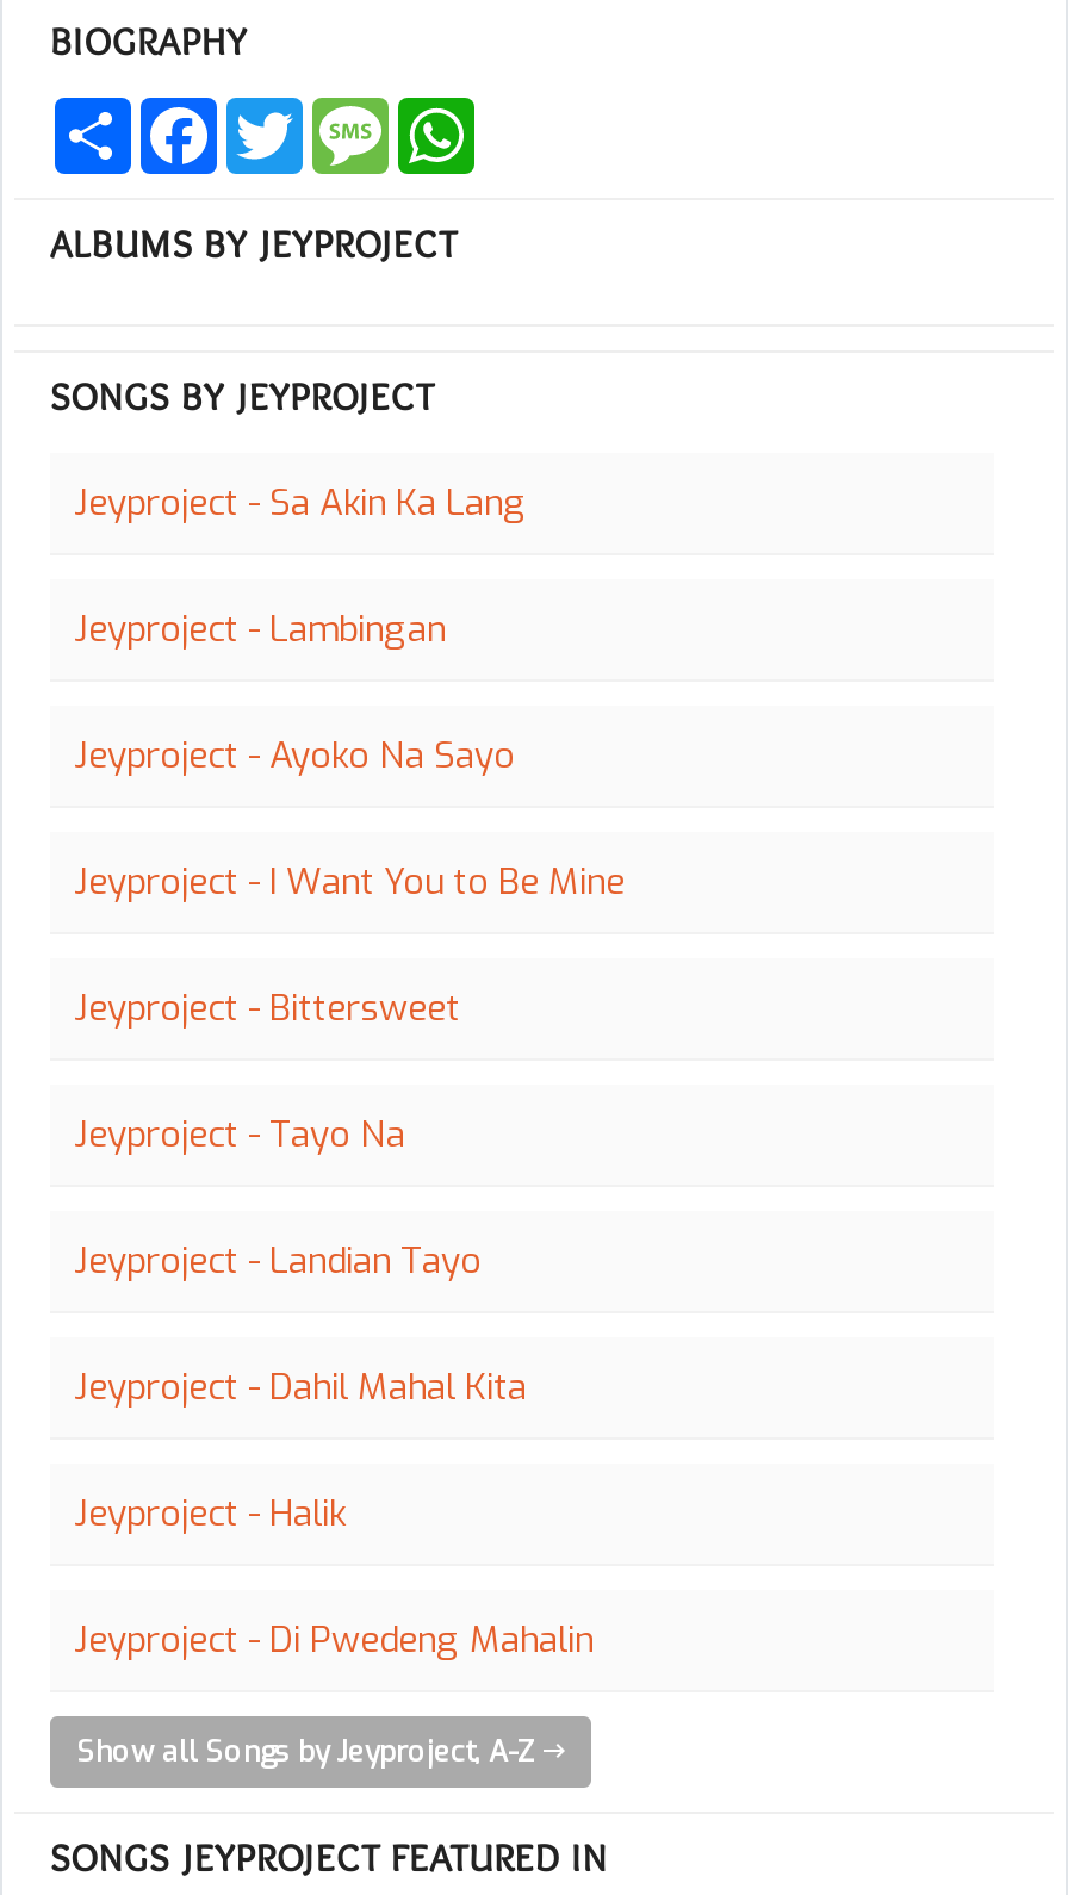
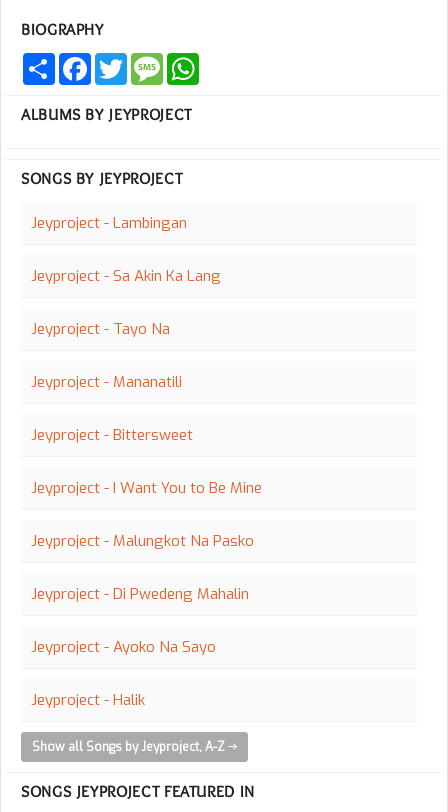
moved [74,480,527,528] -> [31,266,221,286]: Jeyproject - Sa Akin Ka Lang
moved [74,606,446,654] -> [31,213,187,233]: Jeyproject - Lambingan
moved [74,733,515,780] -> [31,637,216,657]: Jeyproject - Ayoko Na Sayo
moved [74,859,625,1033] -> [31,425,262,498]: Jeyproject - Bittersweet | Jeyproject - I Want You to Be Mine
moved [74,1112,405,1159] -> [31,319,170,339]: Jeyproject - Tayo Na
[74,1238,527,1412] Jeyproject - Landian Tayo | Jeyproject - Dahil Mahal Kita -> [31,372,254,551] Jeyproject - Mananatili | Jeyproject - Malungkot Na Pasko
moved [74,1491,346,1538] -> [31,690,145,710]: Jeyproject - Halik
moved [74,1617,594,1665] -> [31,584,249,604]: Jeyproject - Di Pwedeng Mahalin

